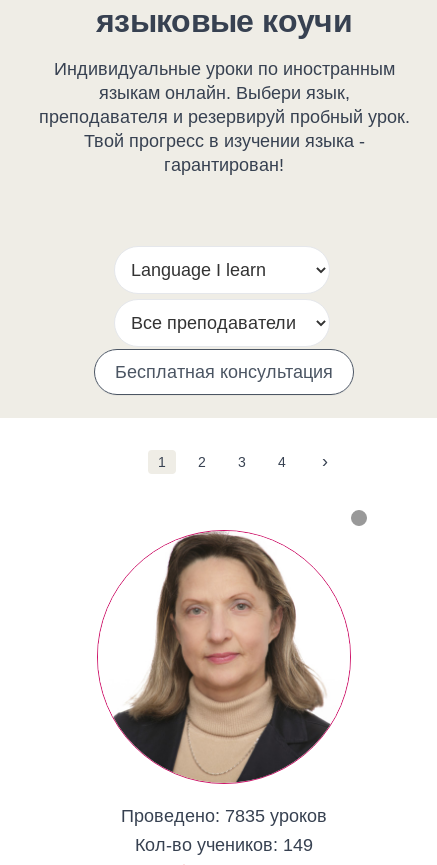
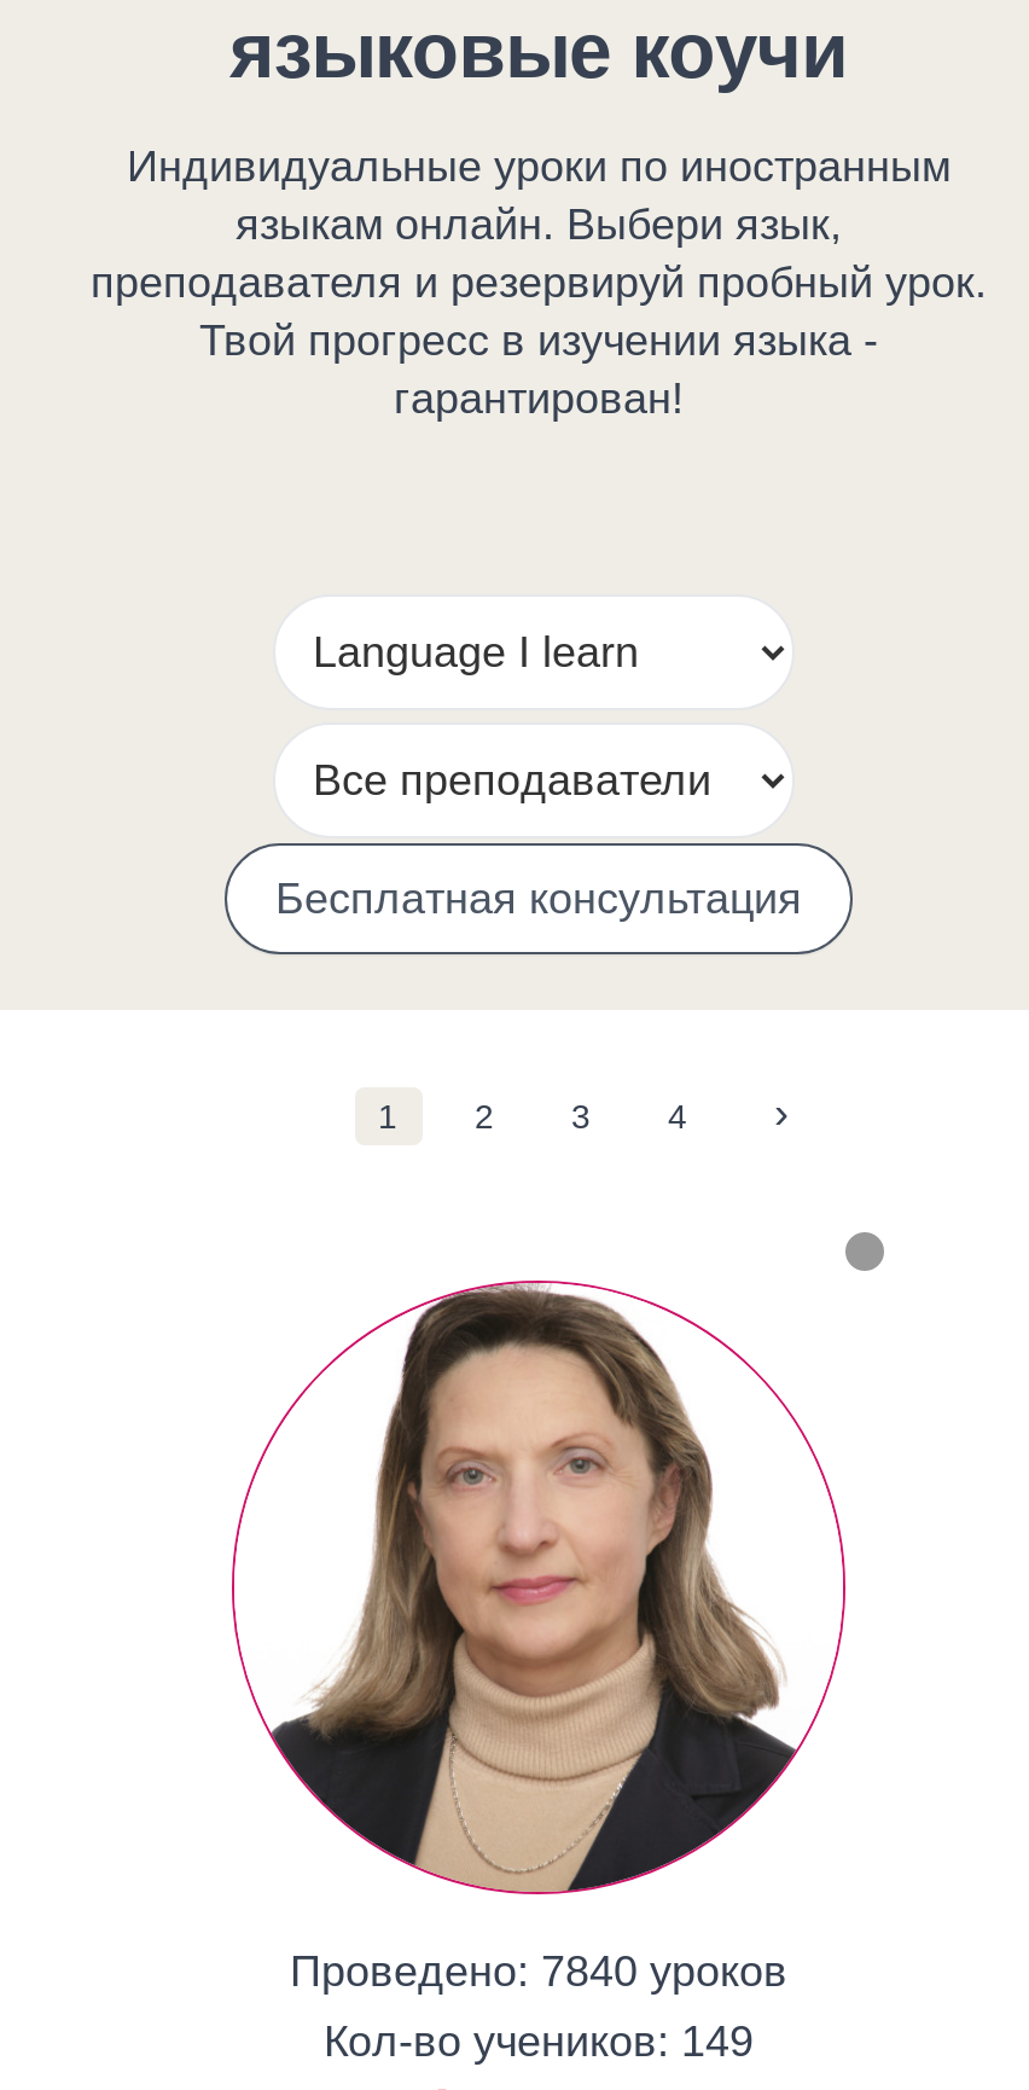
[121,806,327,826] Проведено: 7835 уроков -> [290,1947,787,1996] Проведено: 7840 уроков

